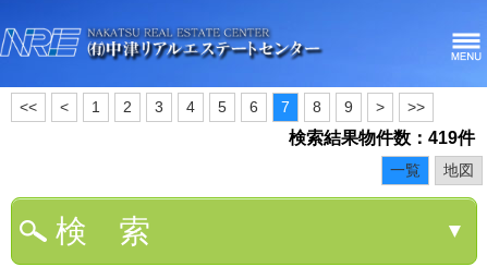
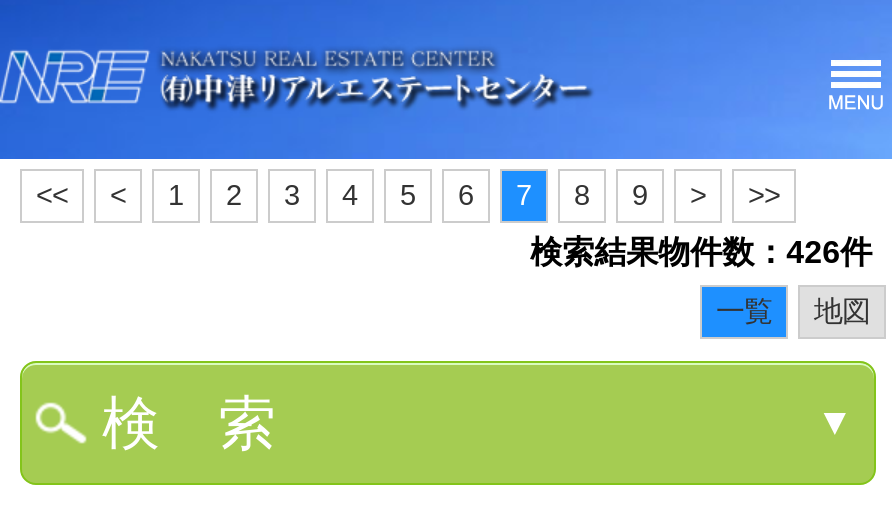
[289,128,475,147] 検索結果物件数：419件 -> [530,235,872,269] 検索結果物件数：426件

